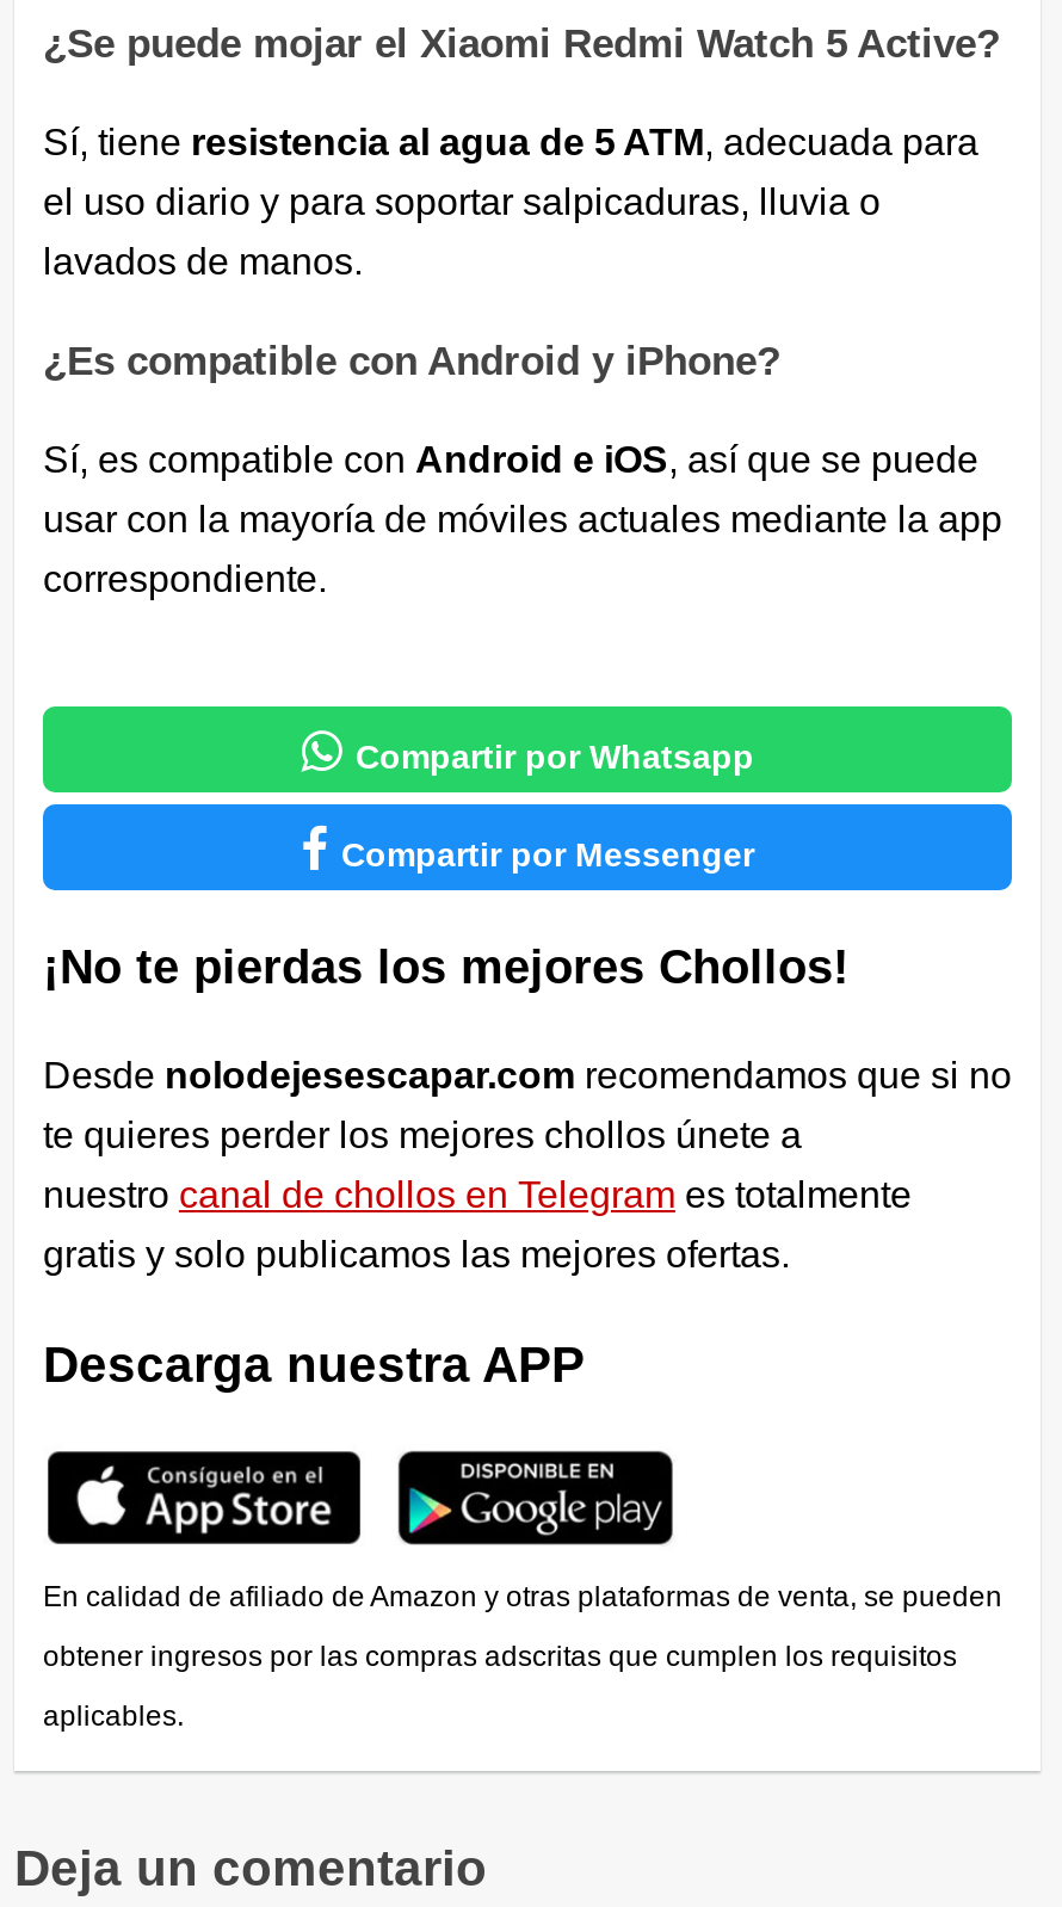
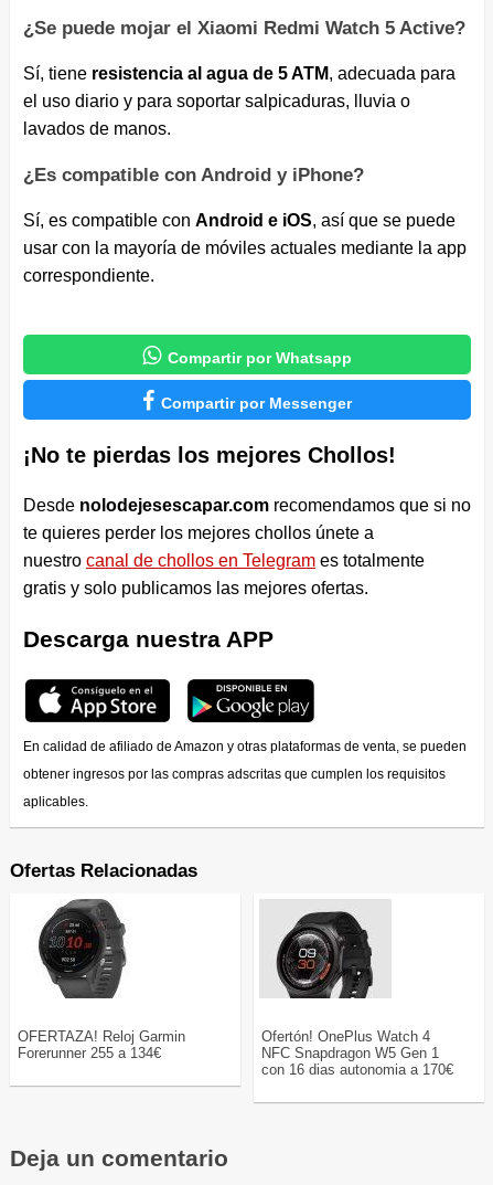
none -> [10,860,197,881] Ofertas Relacionadas
none -> [18,898,185,1061] [image] | OFERTAZA! Reloj Garmin | Forerunner 255 a 134€
none -> [262,910,454,1078] [image] | Ofertón! OnePlus Watch 4 | NFC Snapdragon W5 Gen 1 | con 16 dias autonomia a 170€

